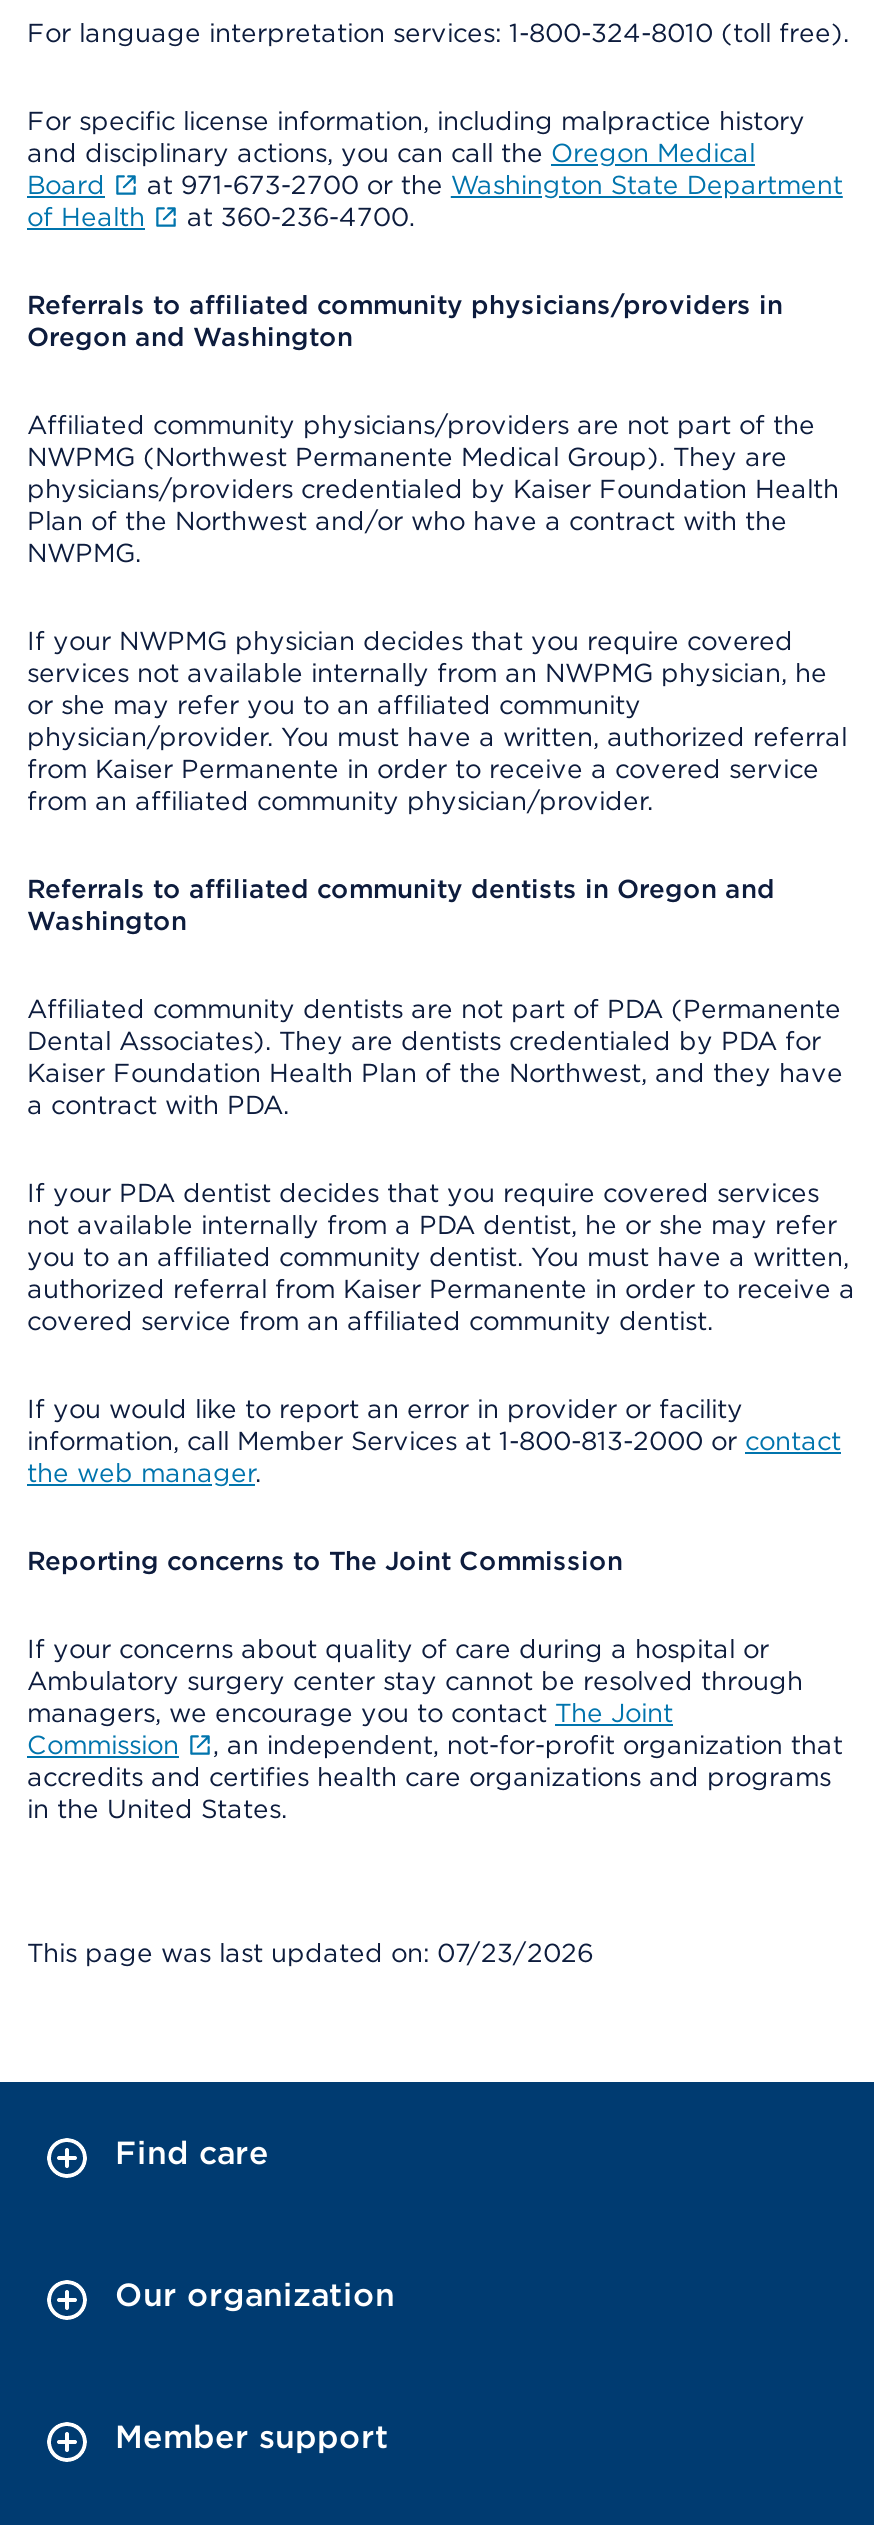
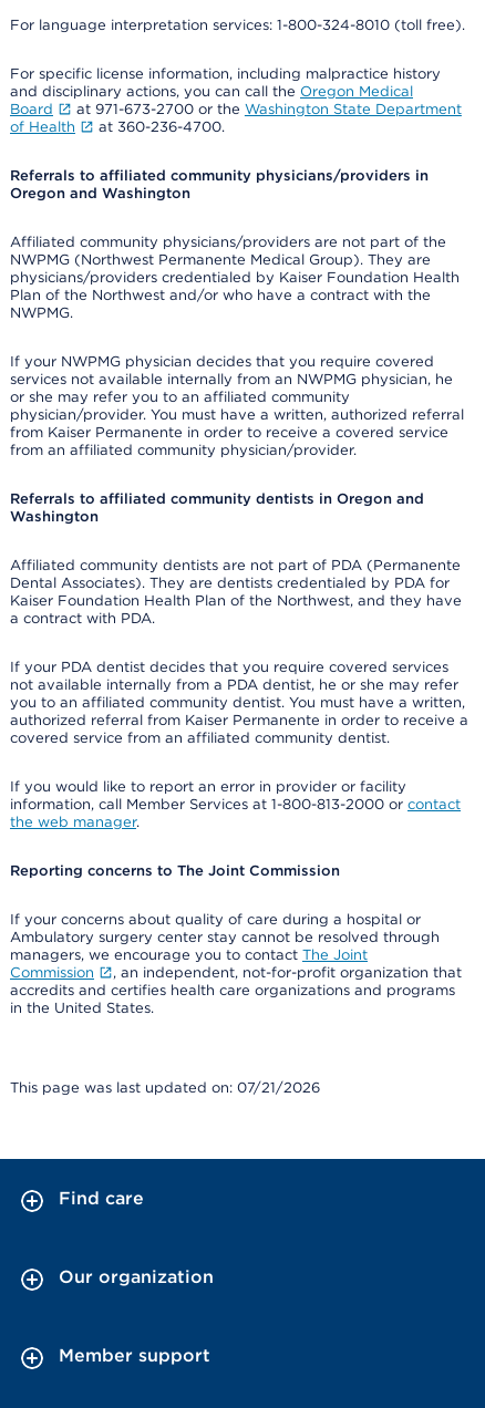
[27,1938,593,1968] This page was last updated on: 07/23/2026 -> [10,1079,320,1096] This page was last updated on: 07/21/2026

